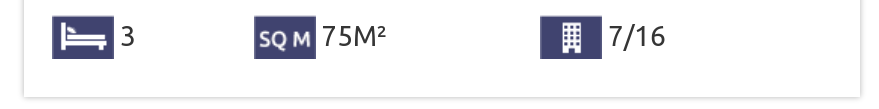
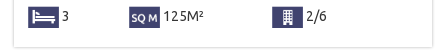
[321,20,666,52] 75M² | 7/16 -> [162,9,327,25] 125M² | 2/6

